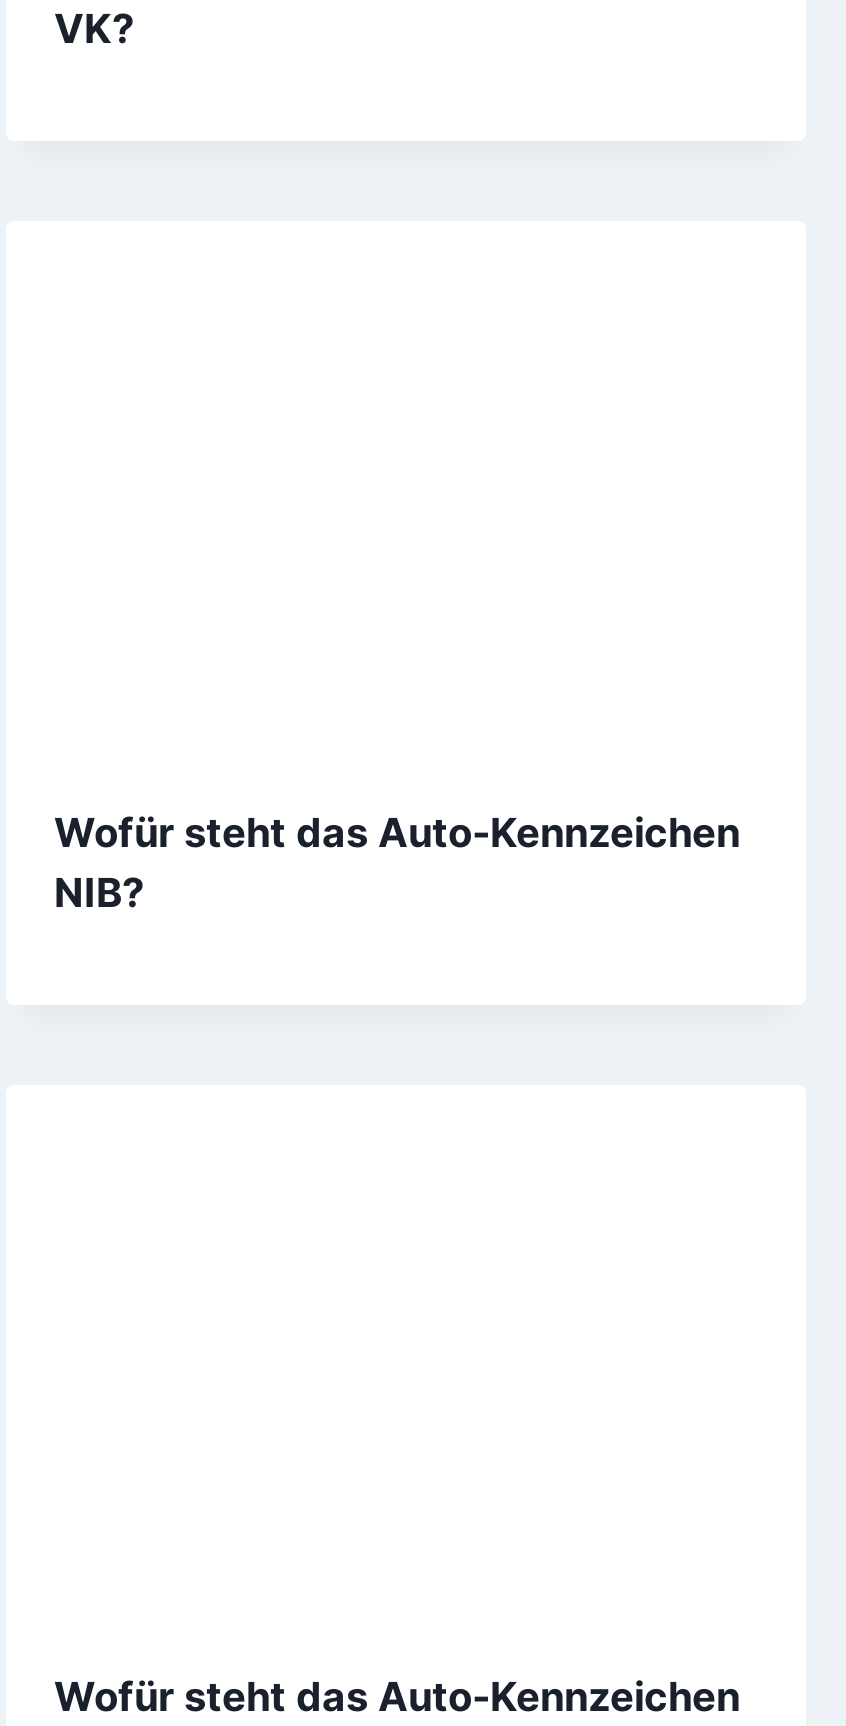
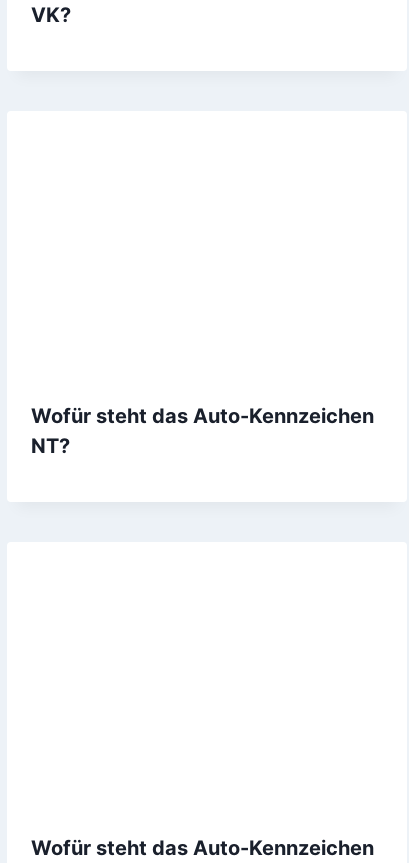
[54,869,144,917] NIB? -> [31,434,70,458] NT?

